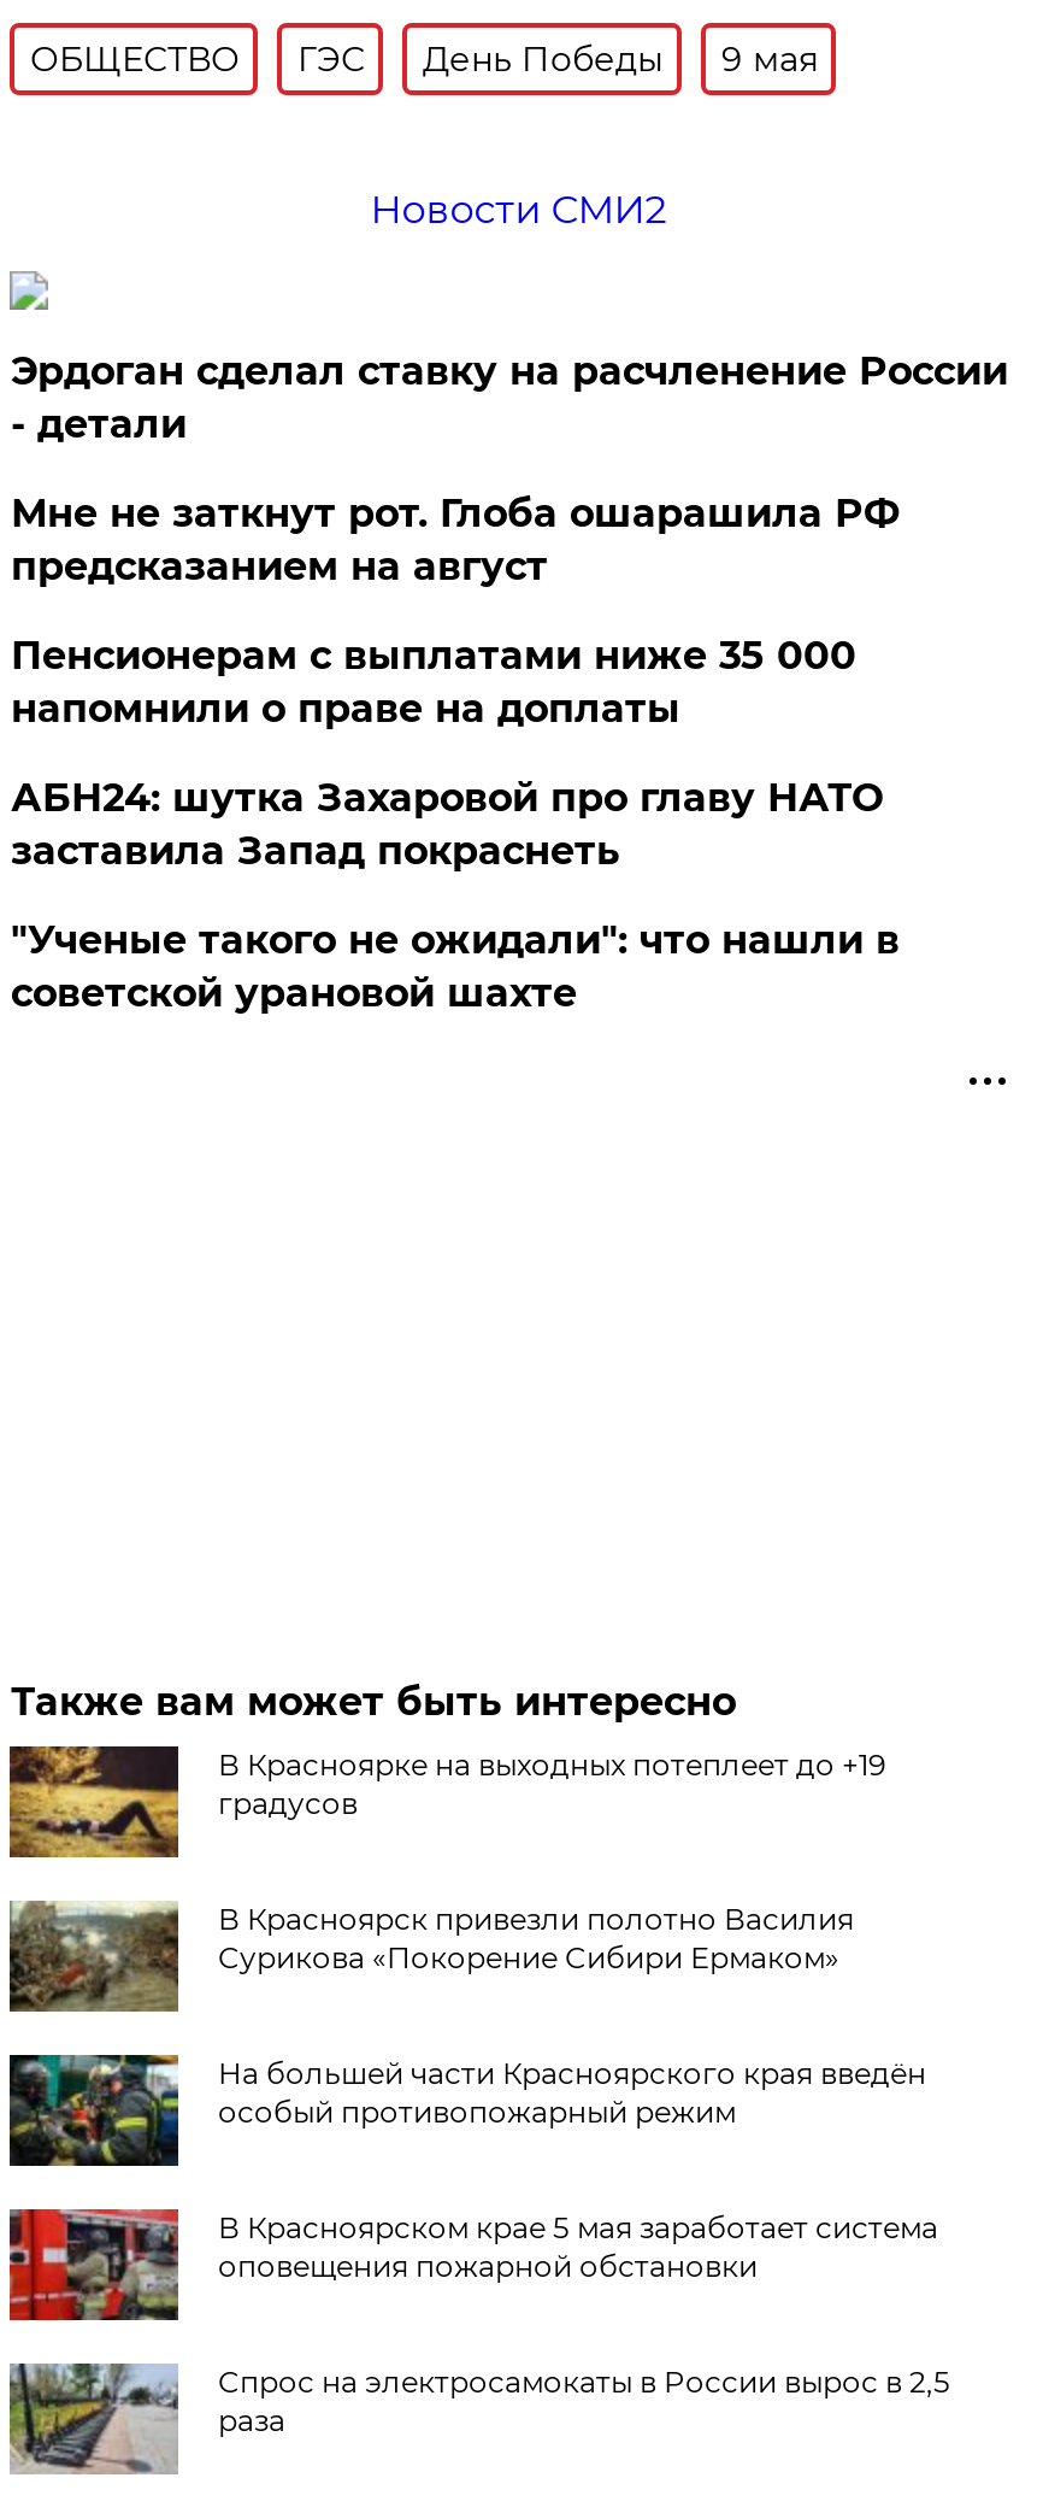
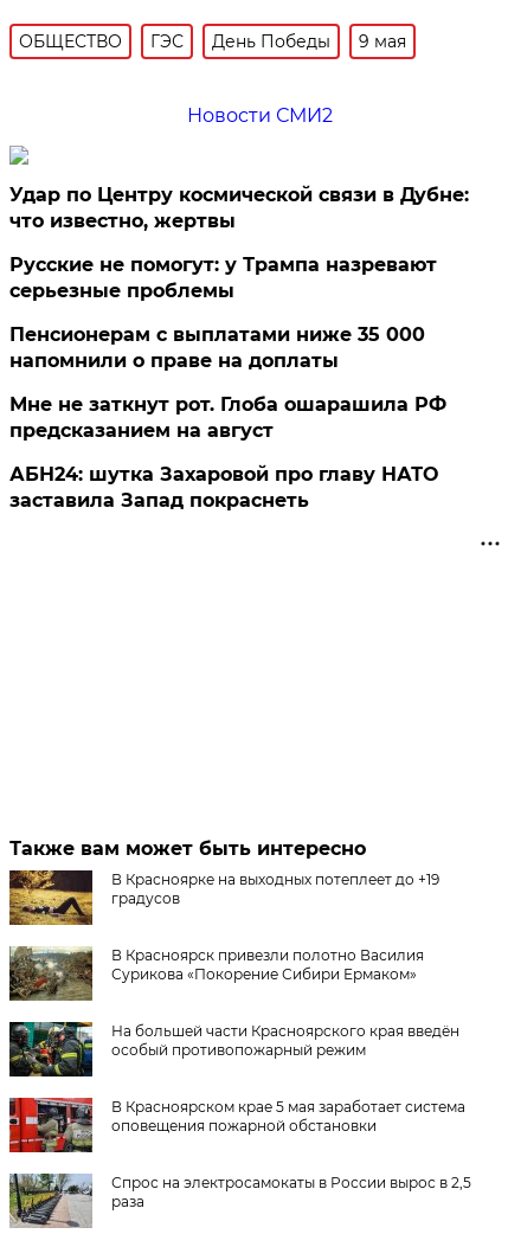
none -> [10,253,437,302] Русские не помогут: у Трампа назревают | серьезные проблемы
[11,348,1008,447] Эрдоган сделал ставку на расчленение России | - детали -> [10,184,469,232] Удар по Центру космической связи в Дубне: | что известно, жертвы
moved [11,491,899,589] -> [10,393,447,442]: Мне не заткнут рот. Глоба ошарашила РФ | предсказанием на август
moved [11,775,883,874] -> [10,463,439,512]: АБН24: шутка Захаровой про главу НАТО | заставила Запад покраснеть
[11,917,899,1016] "Ученые такого не ожидали": что нашли в | советской урановой шахте -> none

